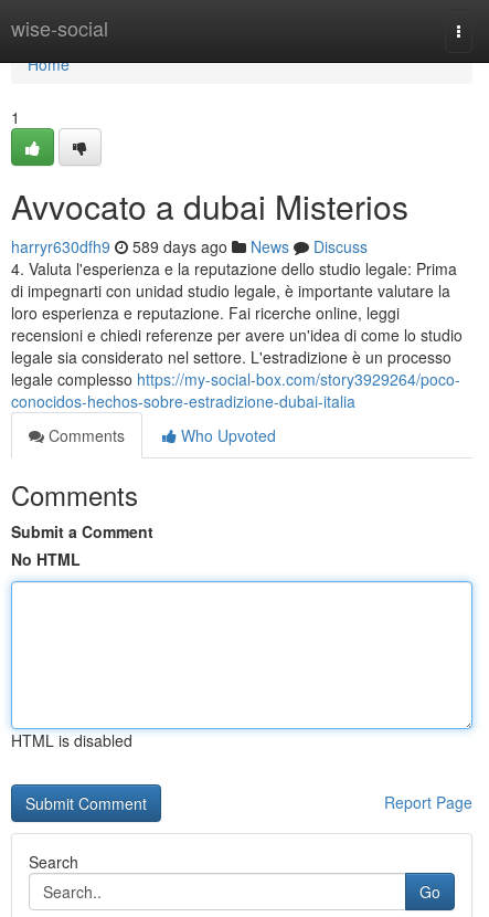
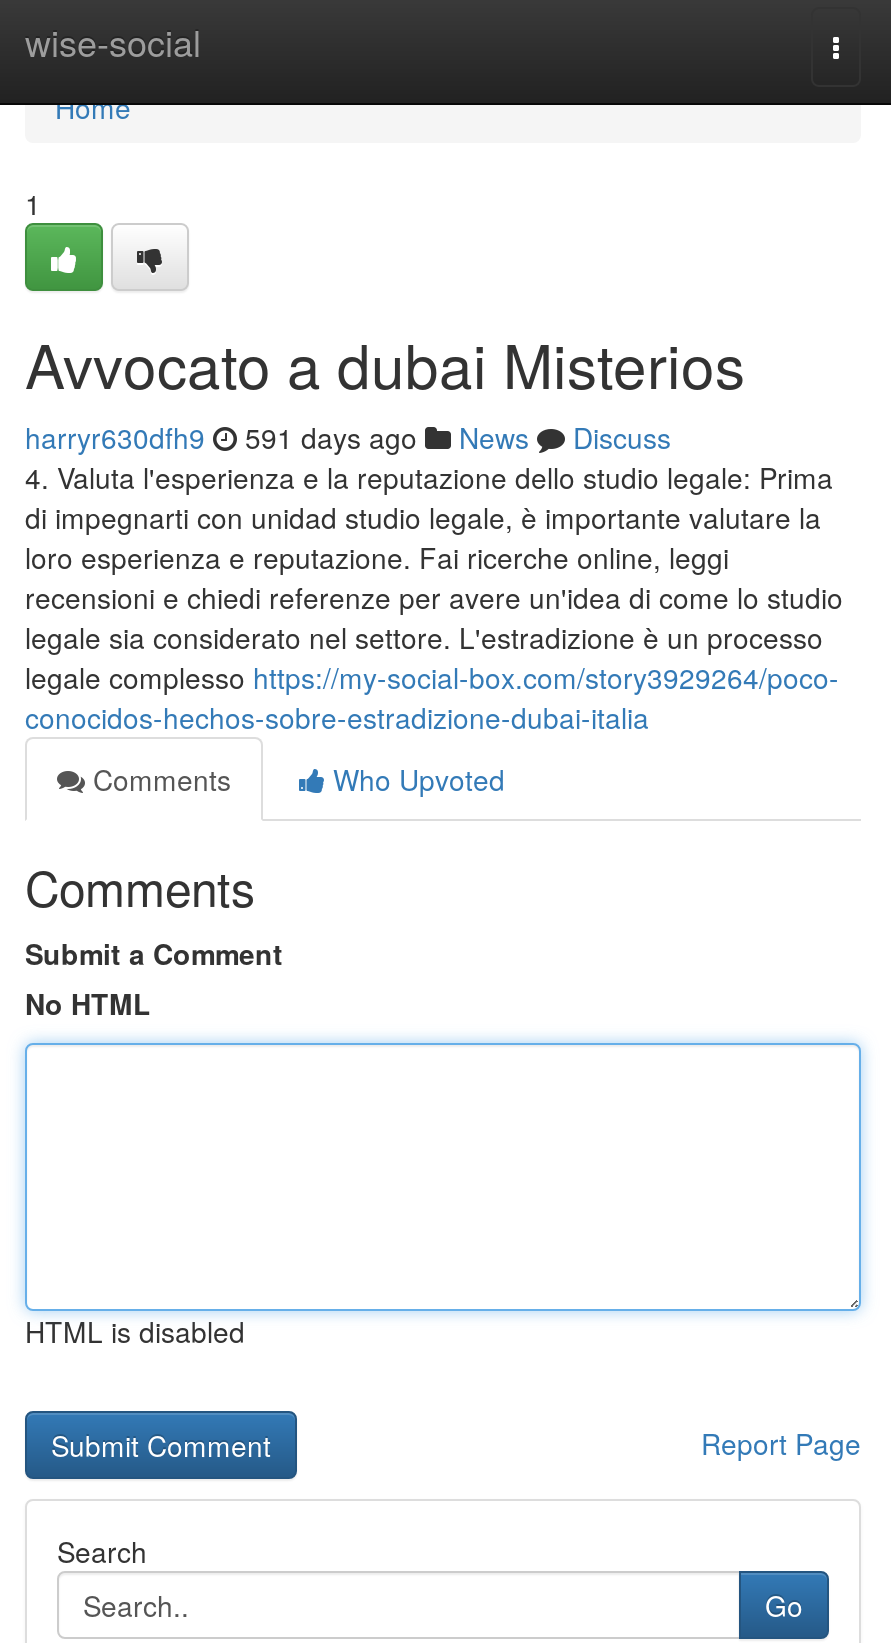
[11,235,368,257] harryr630dfh9 589 days ago News Discuss -> [25,417,671,457] harryr630dfh9 591 days ago News Discuss

